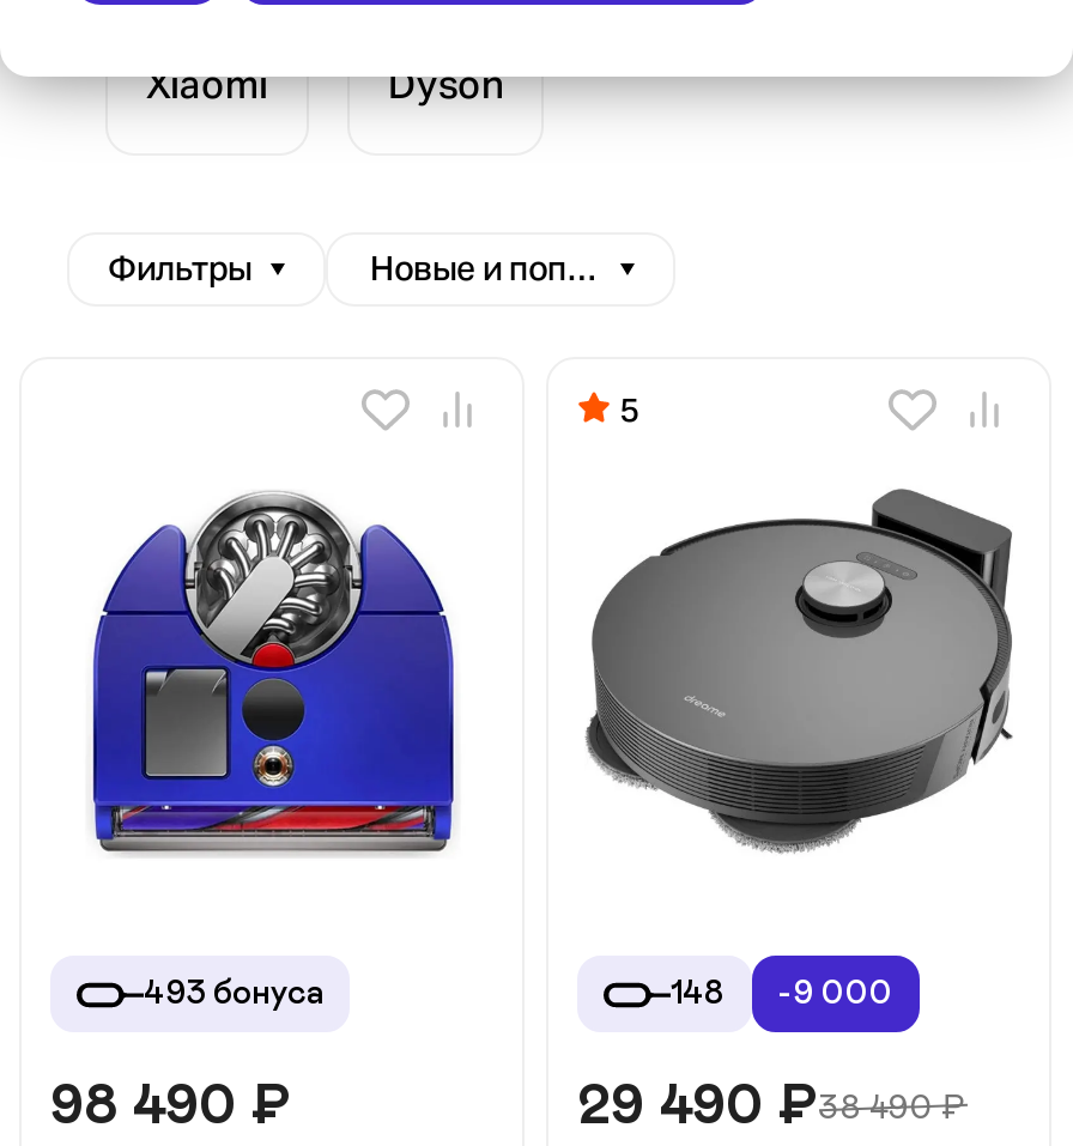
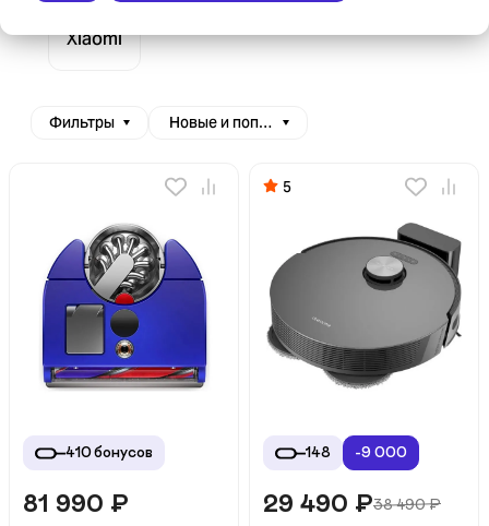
[388,60,503,110] Dyson -> none
[144,977,323,1011] 493 бонуса -> [65,445,153,461] 410 бонусов
[50,1078,292,1135] 98 490 ₽ -> [23,491,129,517] 81 990 ₽

